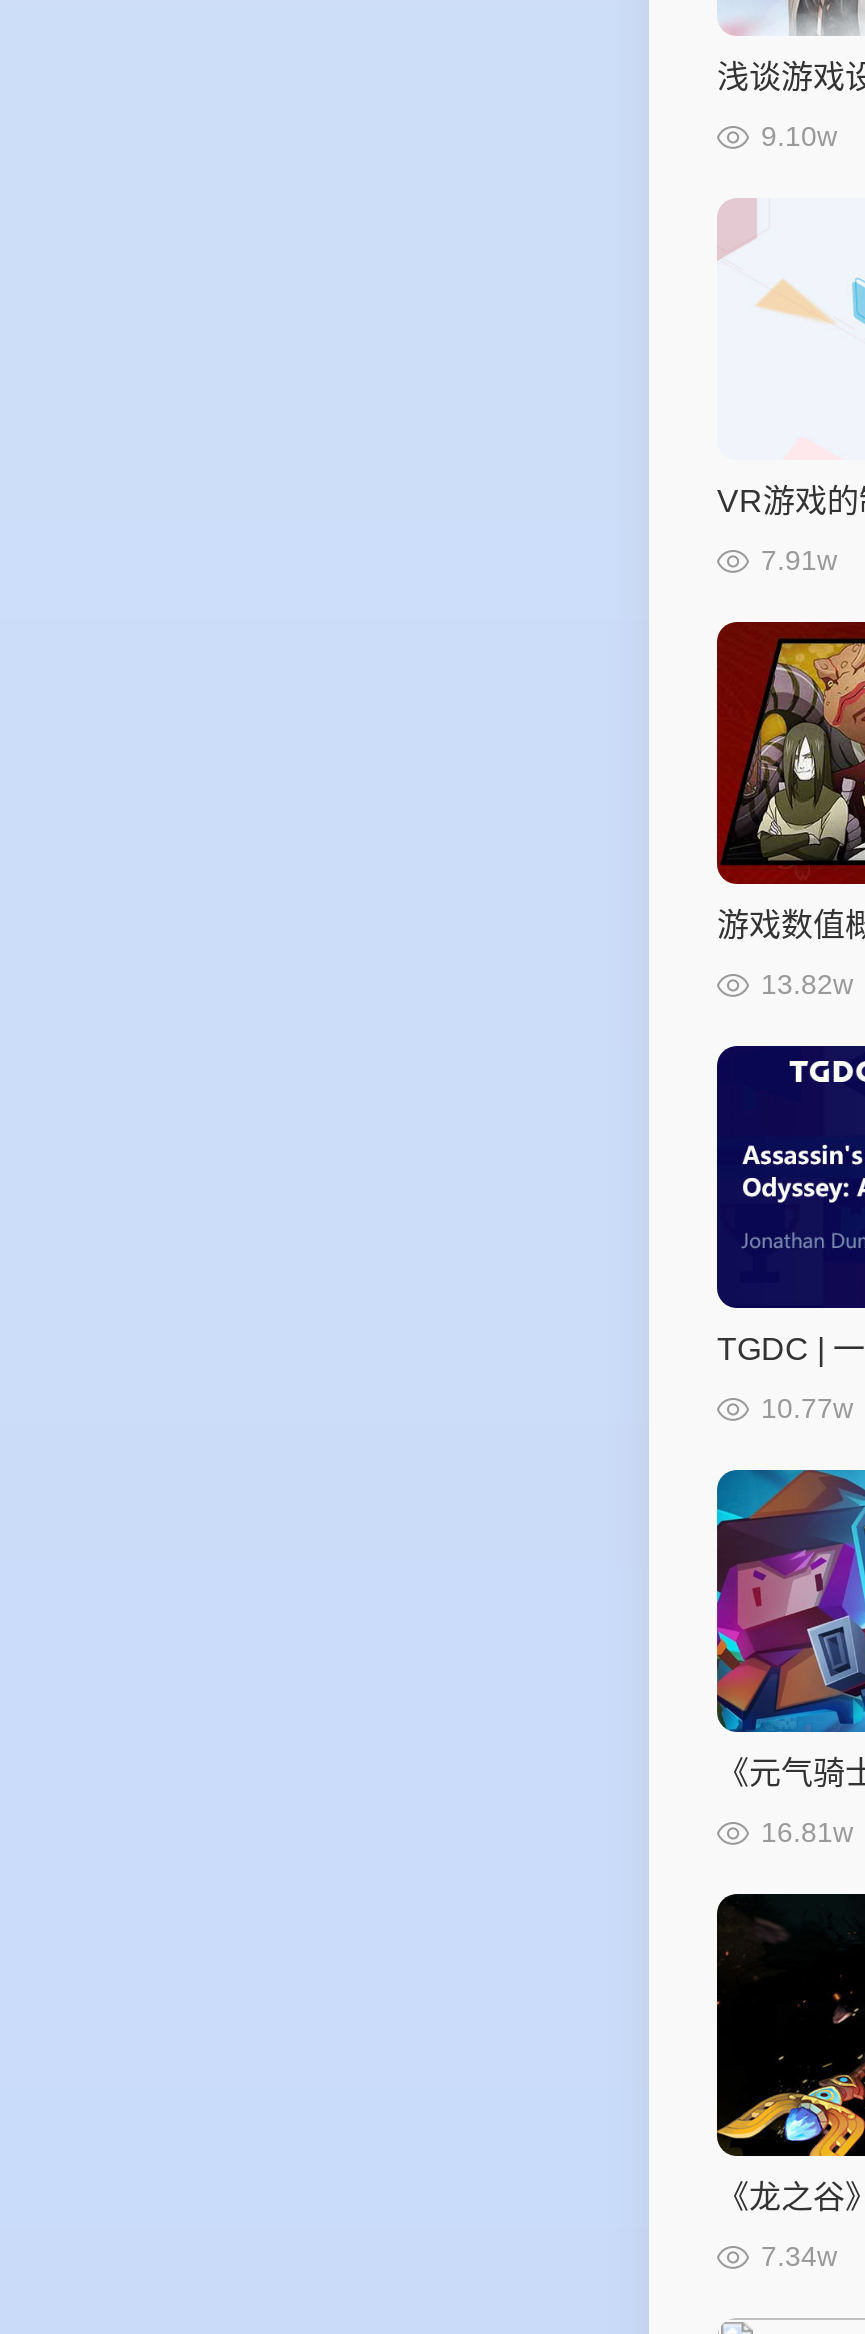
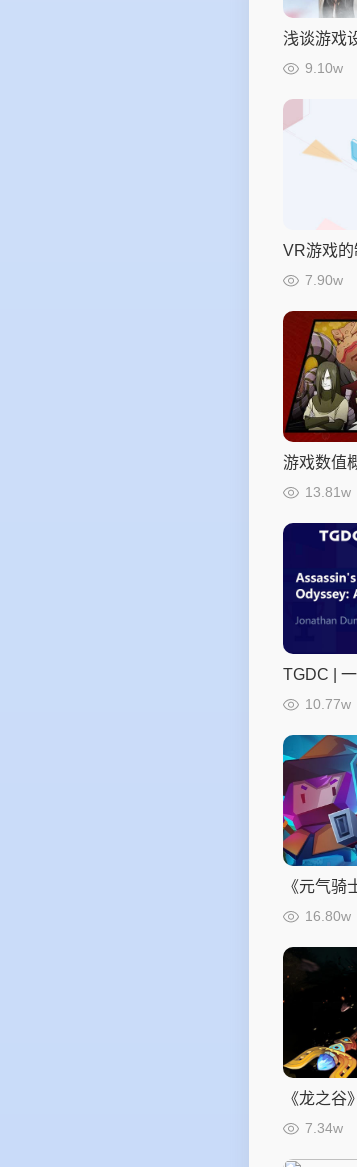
[761,544,837,576] 7.91w -> [305,272,343,288] 7.90w
[761,968,853,1000] 13.82w -> [305,484,351,500] 13.81w
[761,1816,853,1848] 16.81w -> [305,908,351,924] 16.80w

